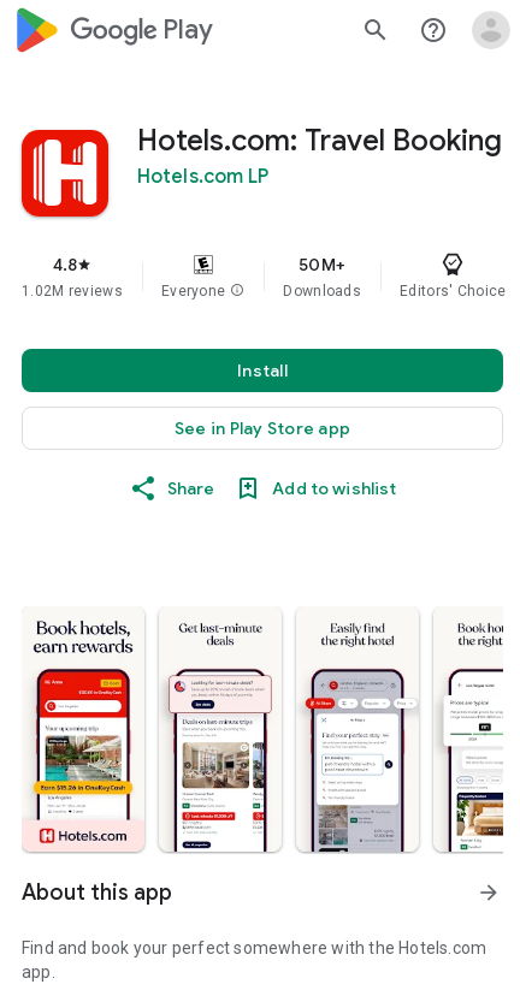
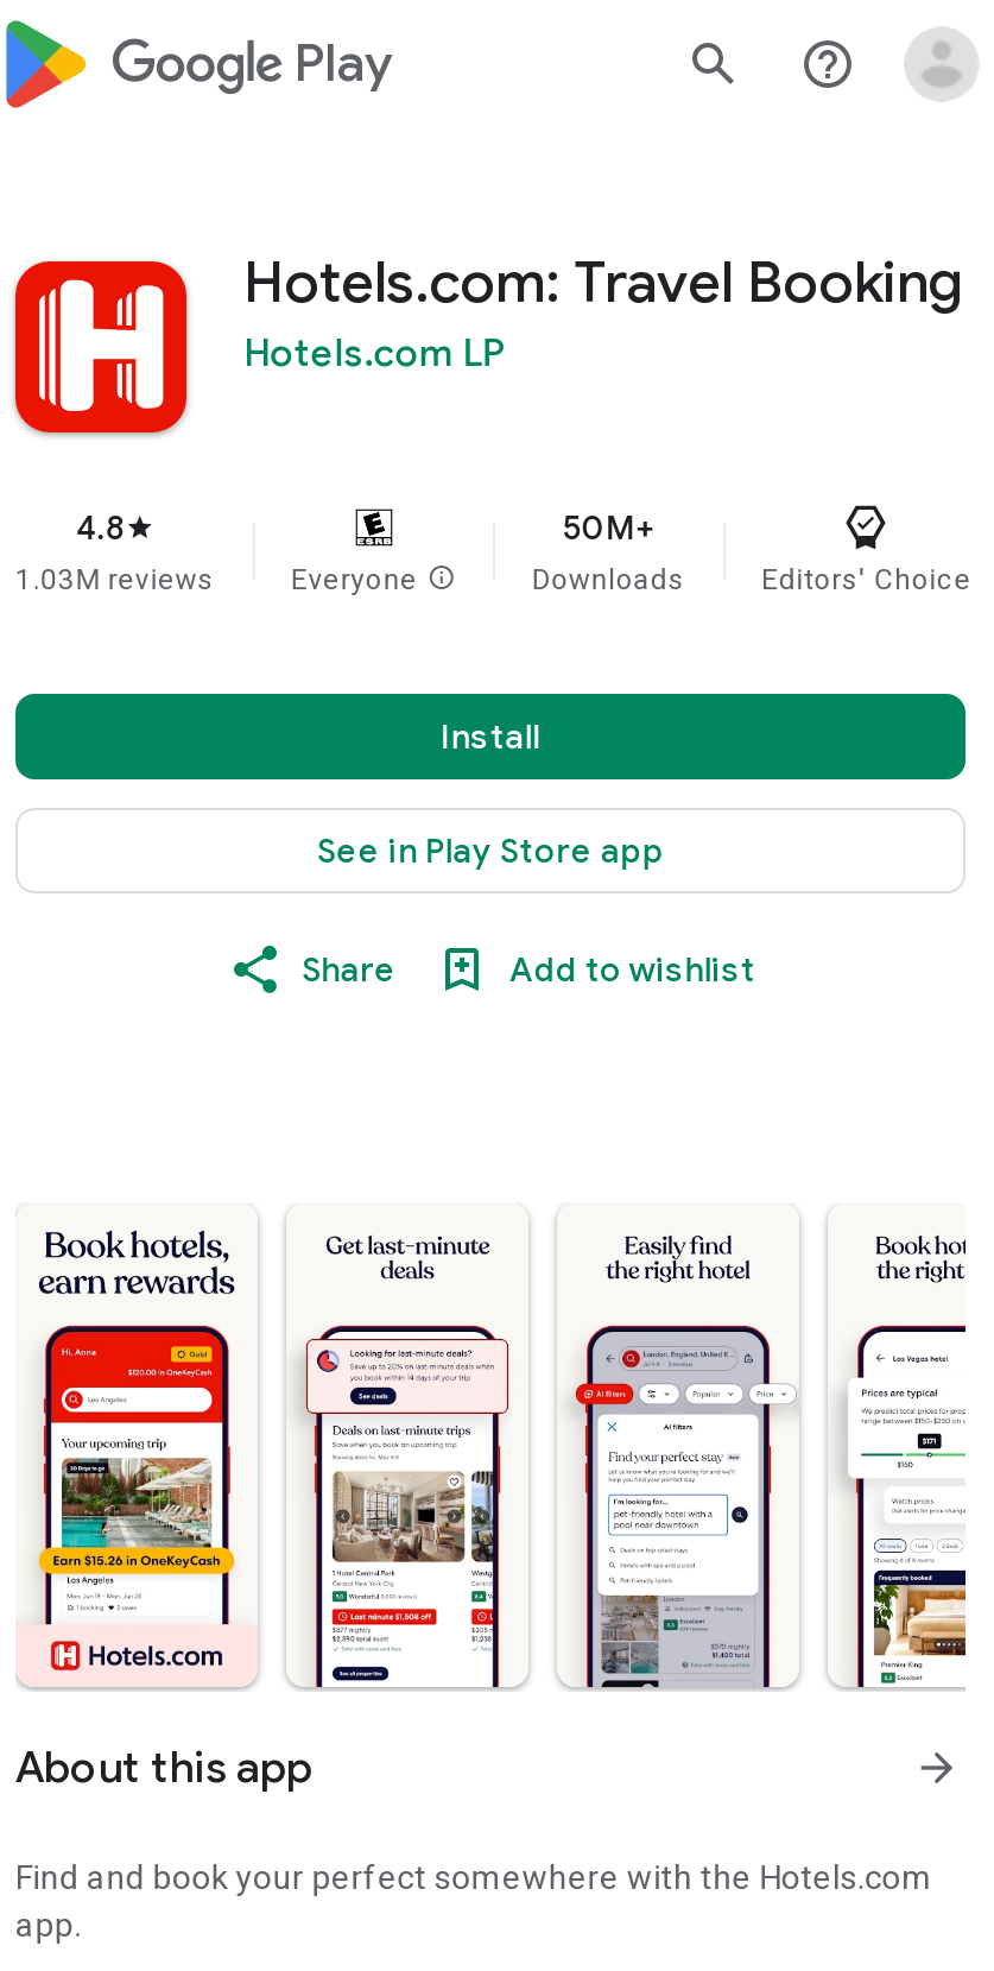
[22,283,123,300] 1.02M reviews -> [15,563,215,596] 1.03M reviews

